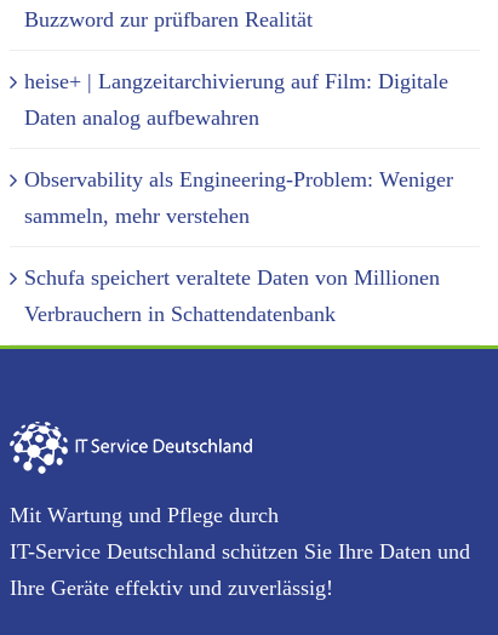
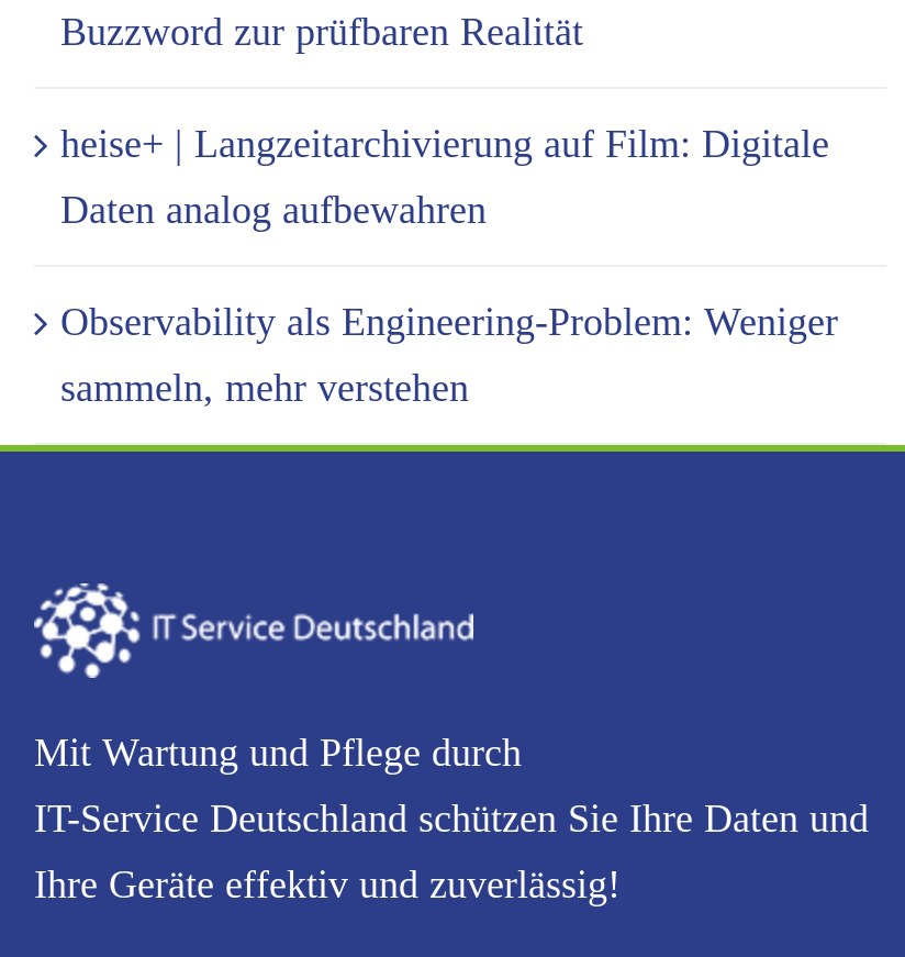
[24,265,440,326] Schufa speichert veraltete Daten von Millionen | Verbrauchern in Schattendatenbank -> none

